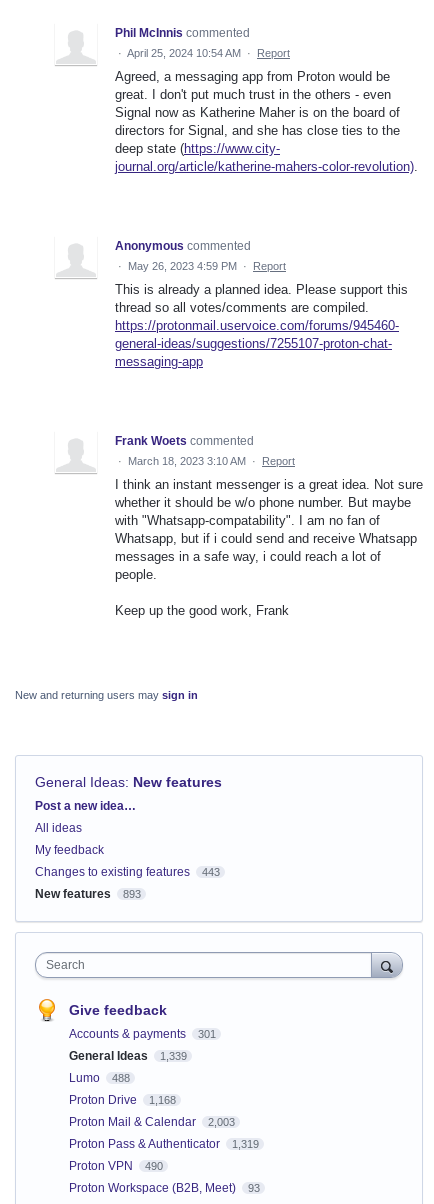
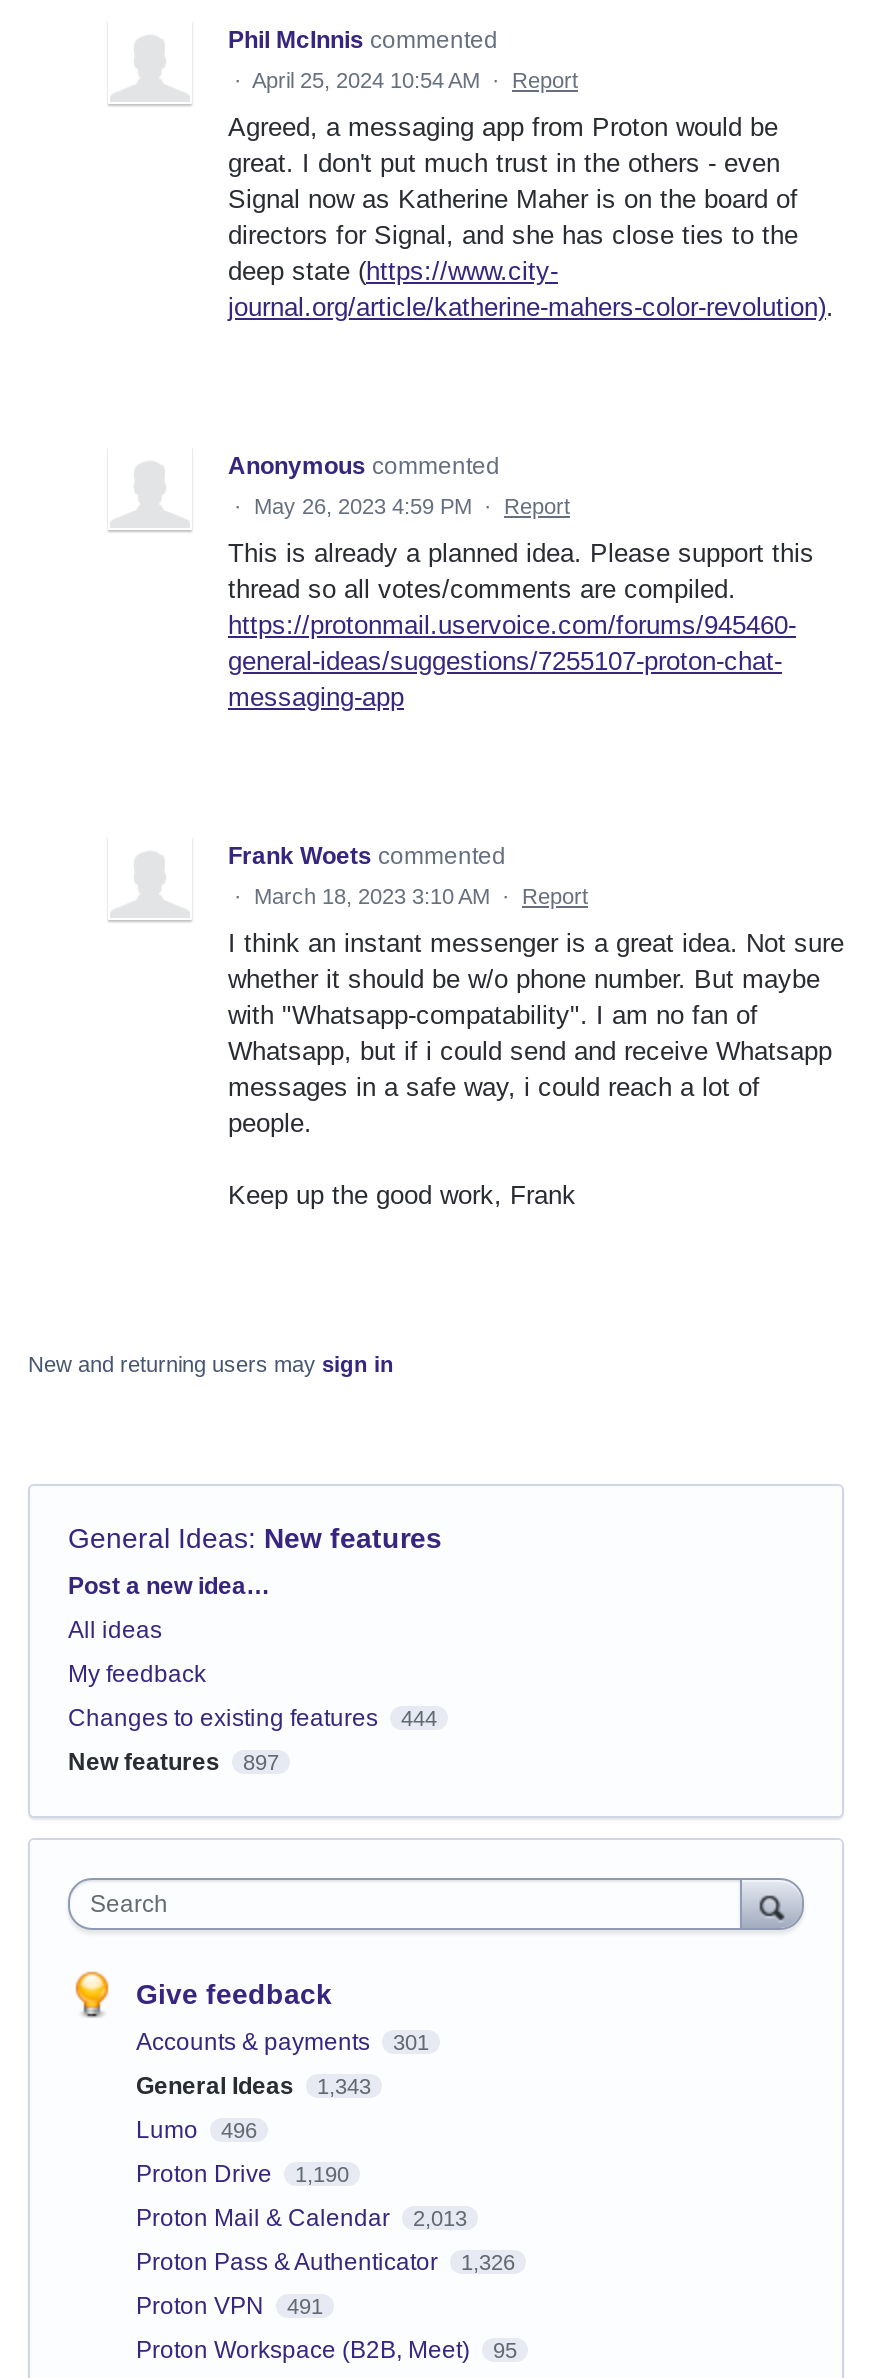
[35,865,219,879] Changes to existing features 443 -> [68,1704,437,1732] Changes to existing features 444
[35,887,140,901] New features 893 -> [68,1748,279,1776] New features 897
[69,1049,186,1063] General Ideas 1,339 -> [136,2072,371,2100] General Ideas 1,343
[69,1071,129,1085] Lumo 488 -> [136,2116,257,2144] Lumo 496
[69,1093,175,1107] Proton Drive 1,168 -> [136,2160,349,2188] Proton Drive 1,190
[69,1115,234,1129] Proton Mail & Calendar 2,003 -> [136,2204,467,2232] Proton Mail & Calendar 2,013
[69,1137,258,1151] Proton Pass & Authenticator 1,319 -> [136,2248,515,2276] Proton Pass & Authenticator 1,326
[69,1159,162,1173] Proton VPN 490 -> [136,2292,323,2320] Proton VPN 491
[69,1181,259,1195] Proton Workspace (B2B, Meet) 93 -> [136,2336,517,2364] Proton Workspace (B2B, Meet) 95

